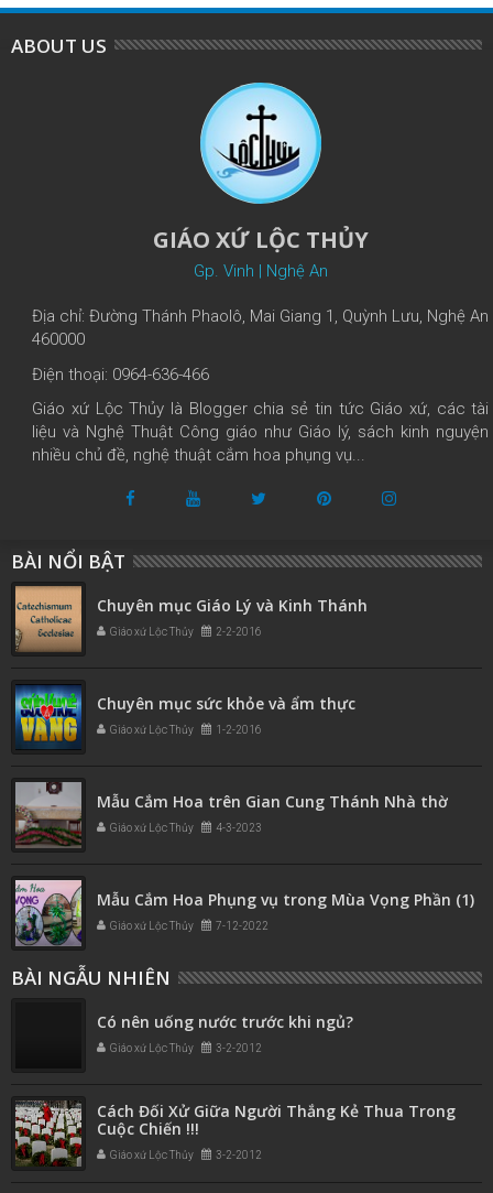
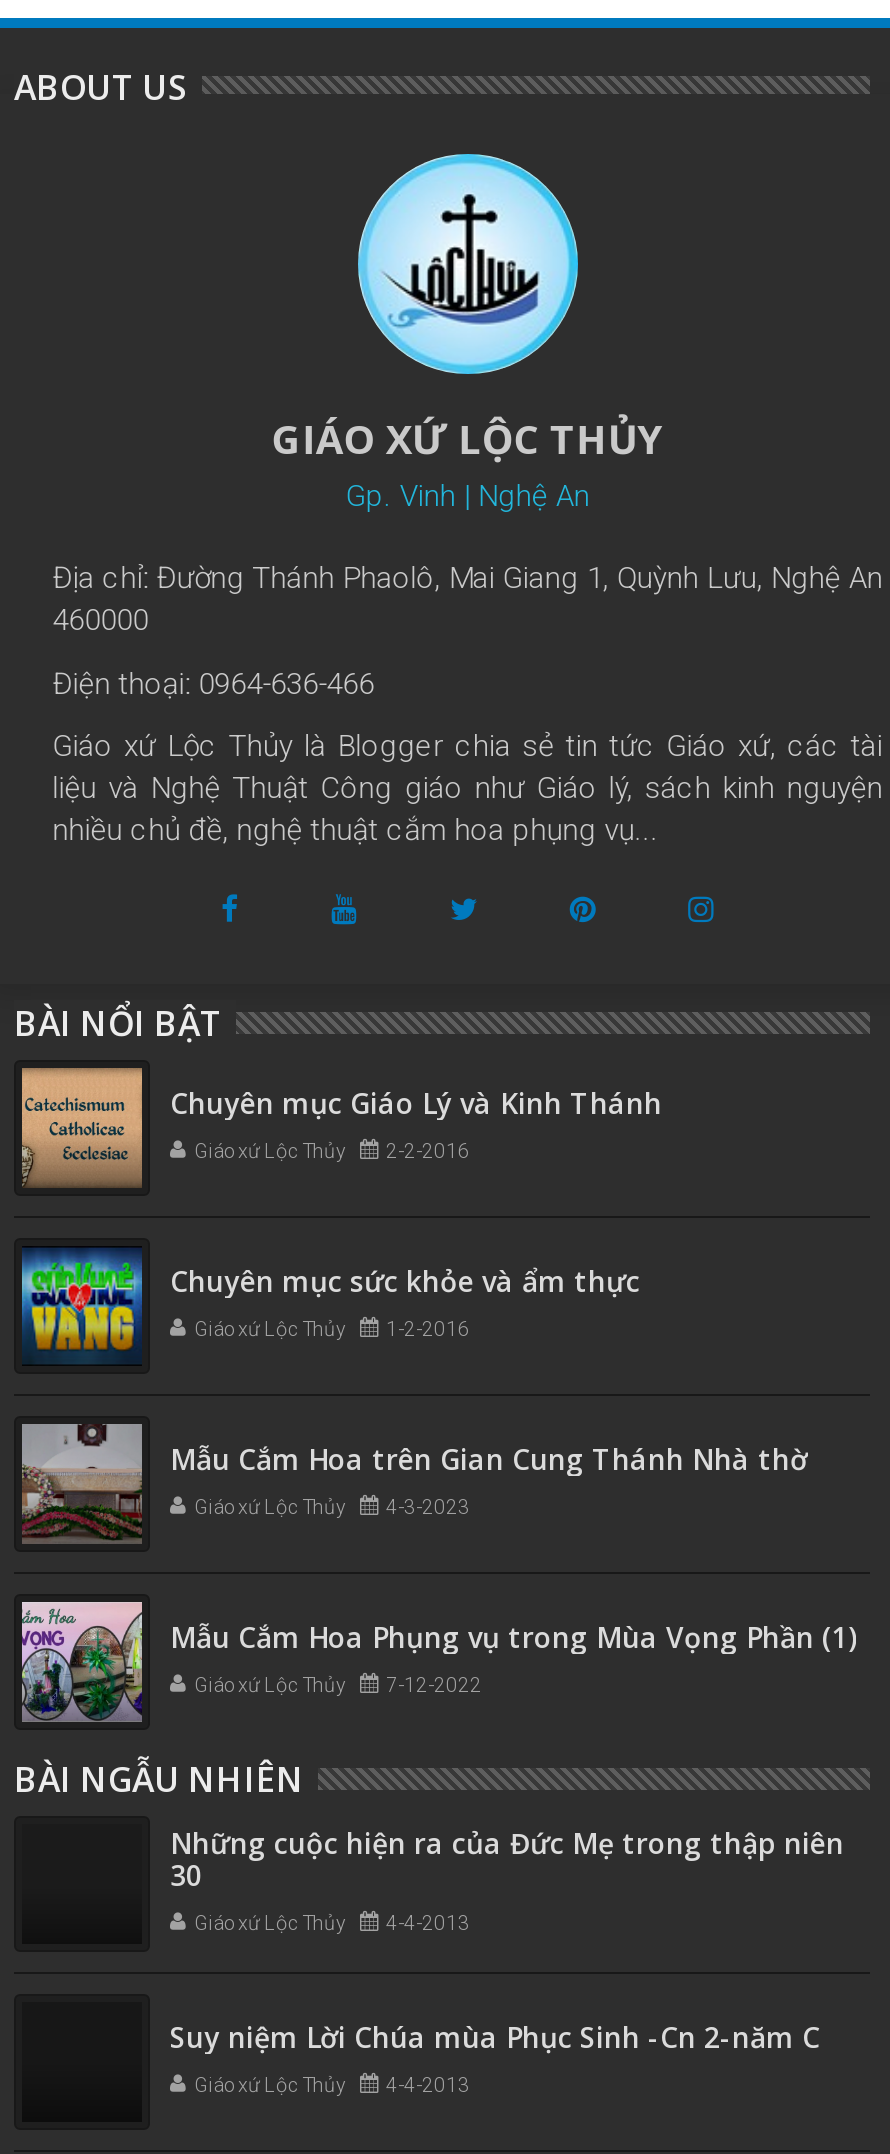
[97,1011,353,1032] Có nên uống nước trước khi ngủ? -> [170,1823,844,1893] Những cuộc hiện ra của Đức Mẹ trong thập niên | 30
[110,1042,262,1054] Giáo xứ Lộc Thủy 3-2-2012 -> [194,1911,470,1933] Giáo xứ Lộc Thủy 4-4-2013
[14,1100,81,1173] [image] -> none
[97,1100,456,1139] Cách Đối Xử Giữa Người Thắng Kẻ Thua Trong | Cuộc Chiến !!! -> [170,2017,820,2055] Suy niệm Lời Chúa mùa Phục Sinh -Cn 2-năm C
[110,1149,262,1161] Giáo xứ Lộc Thủy 3-2-2012 -> [194,2073,470,2095] Giáo xứ Lộc Thủy 4-4-2013

